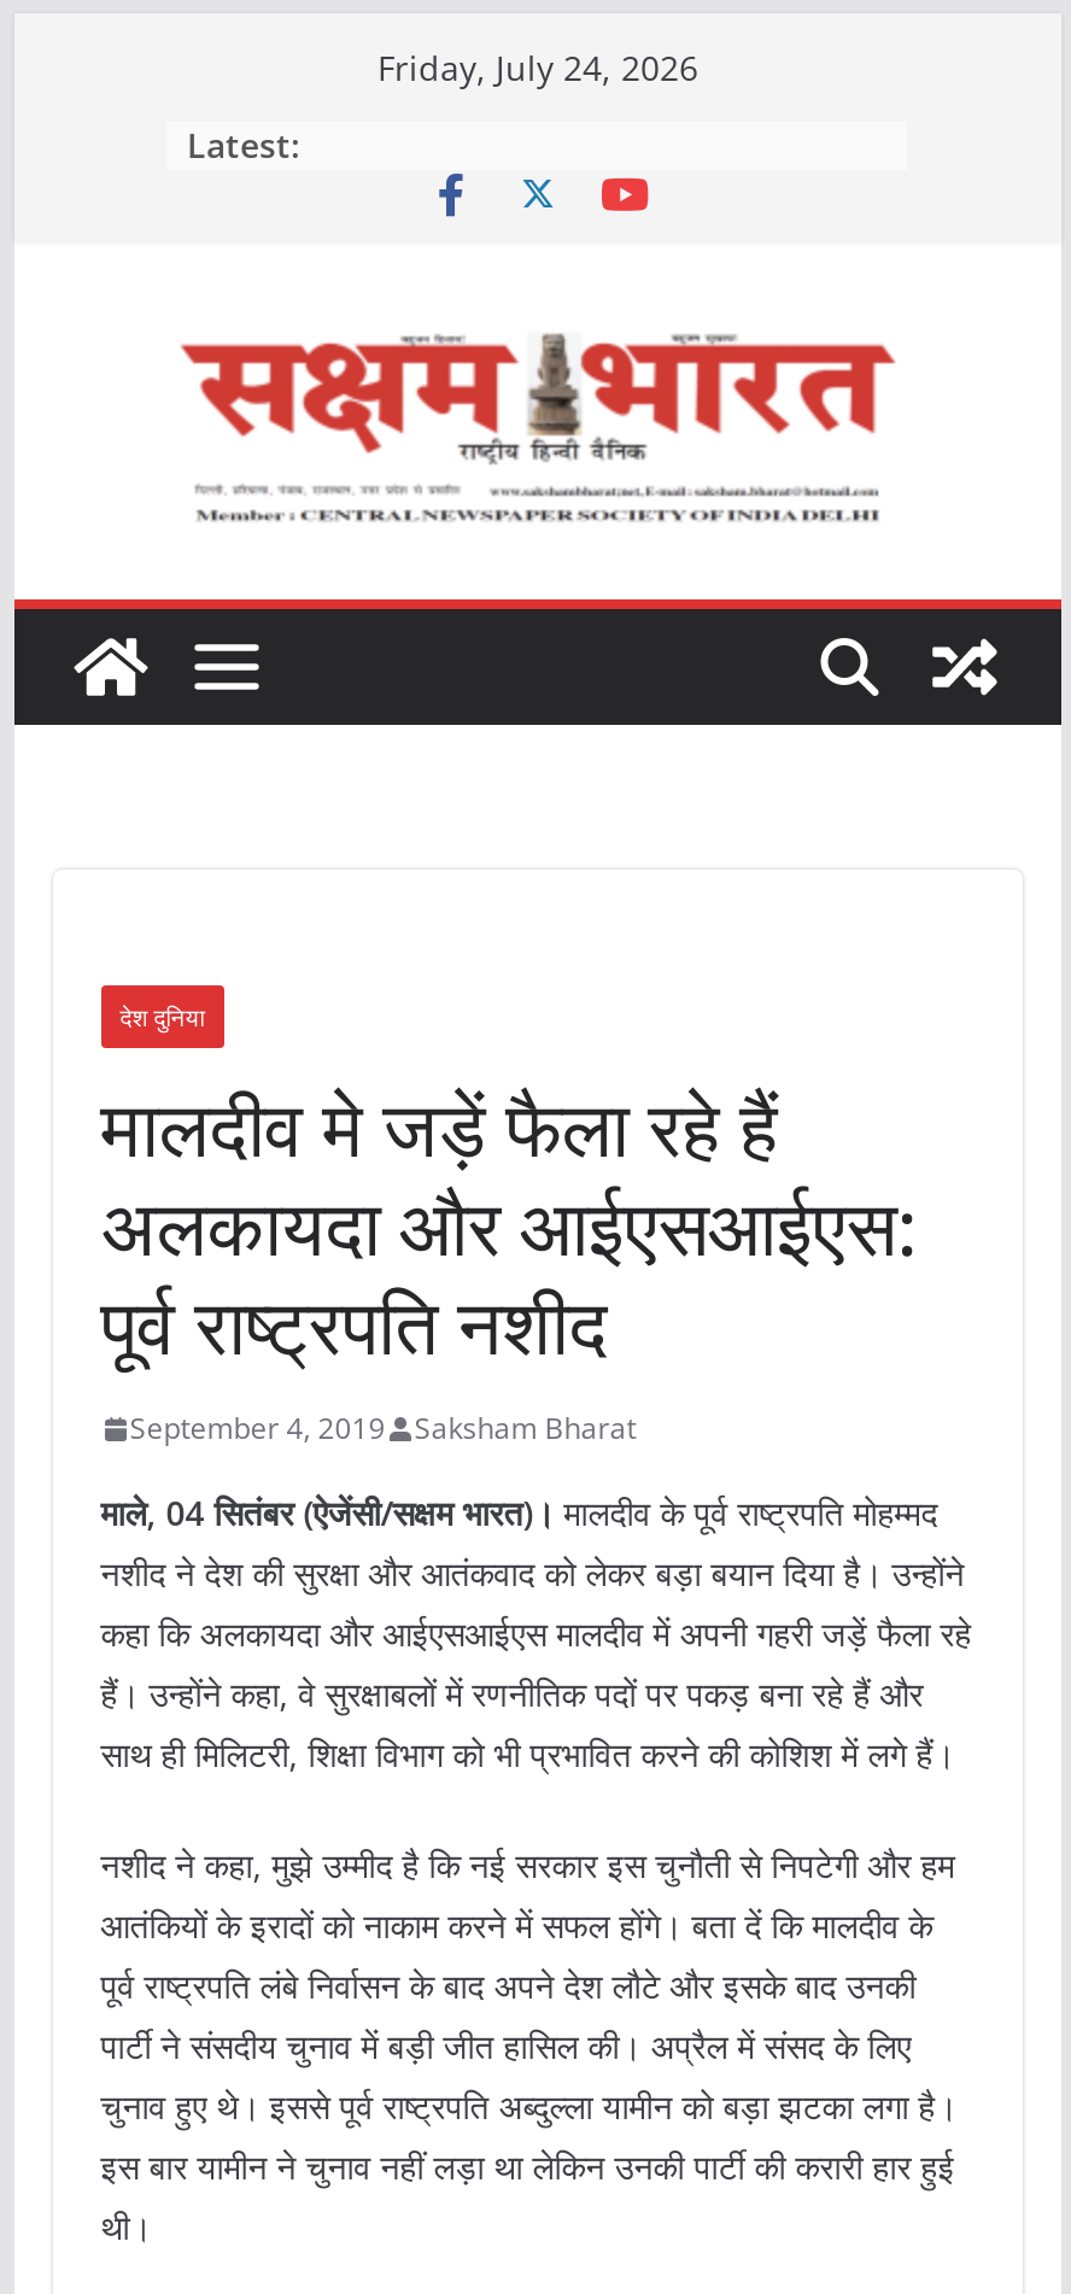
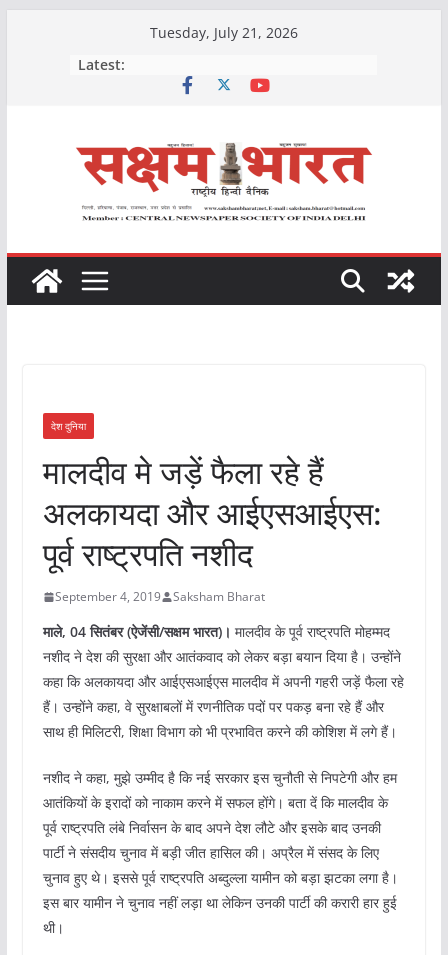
[378,45,698,90] Friday, July 24, 2026 -> [150,23,298,42] Tuesday, July 21, 2026

